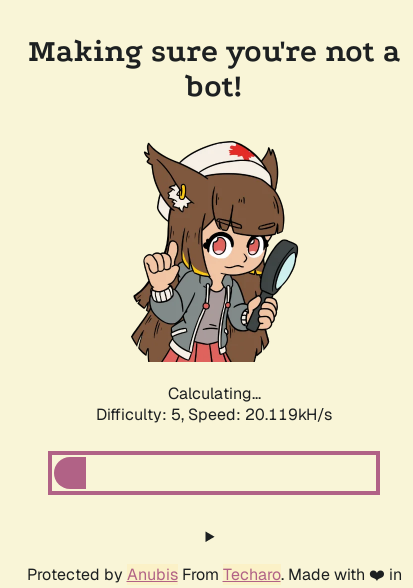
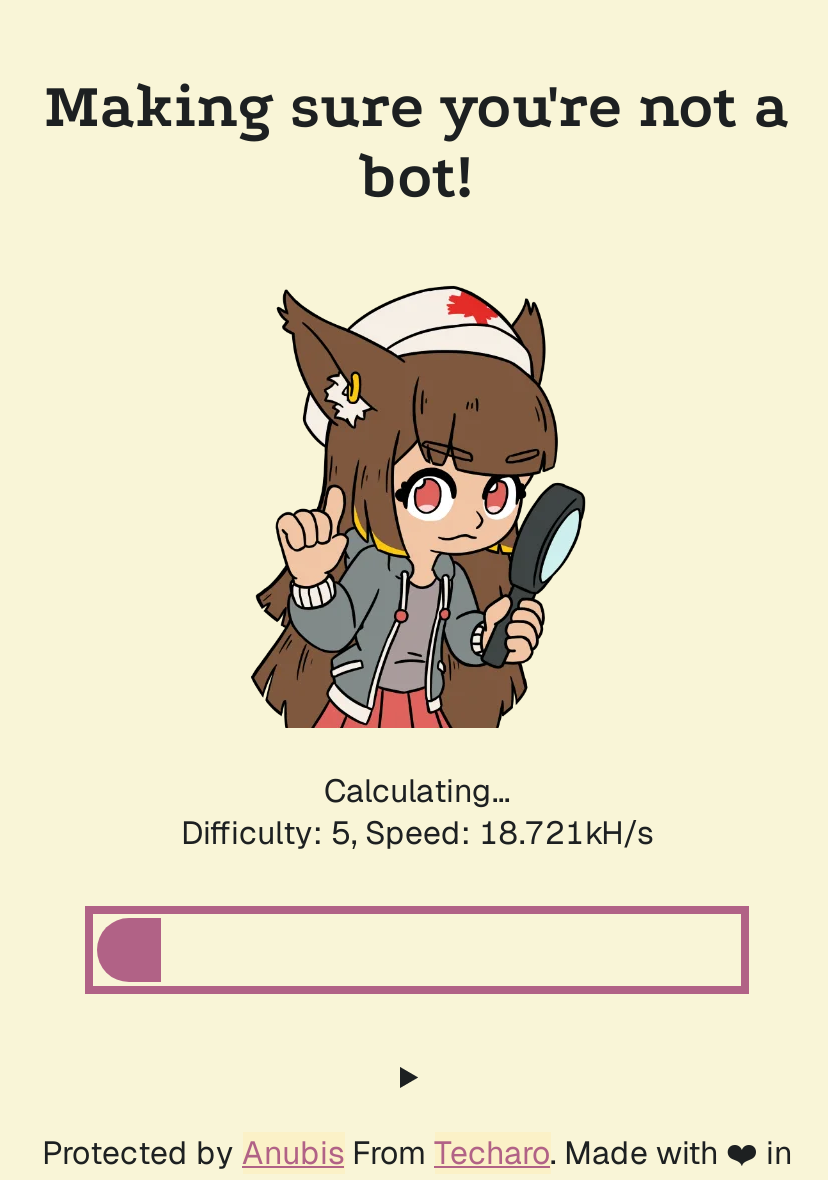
[96,404,332,425] Difficulty: 5, Speed: 20.119kH/s -> [181,812,653,854] Difficulty: 5, Speed: 18.721kH/s

